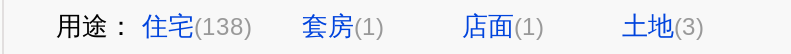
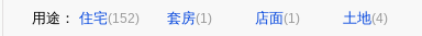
[56,11,384,41] 用途： 住宅(138) 套房(1) -> [32,10,212,26] 用途： 住宅(152) 套房(1)
[622,11,704,41] 土地(3) -> [343,10,388,26] 土地(4)

